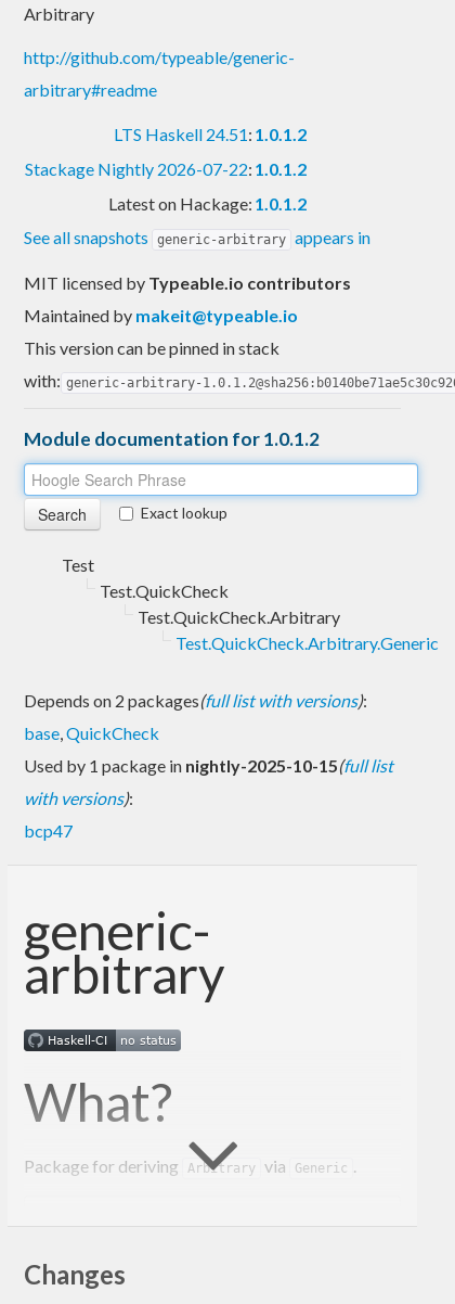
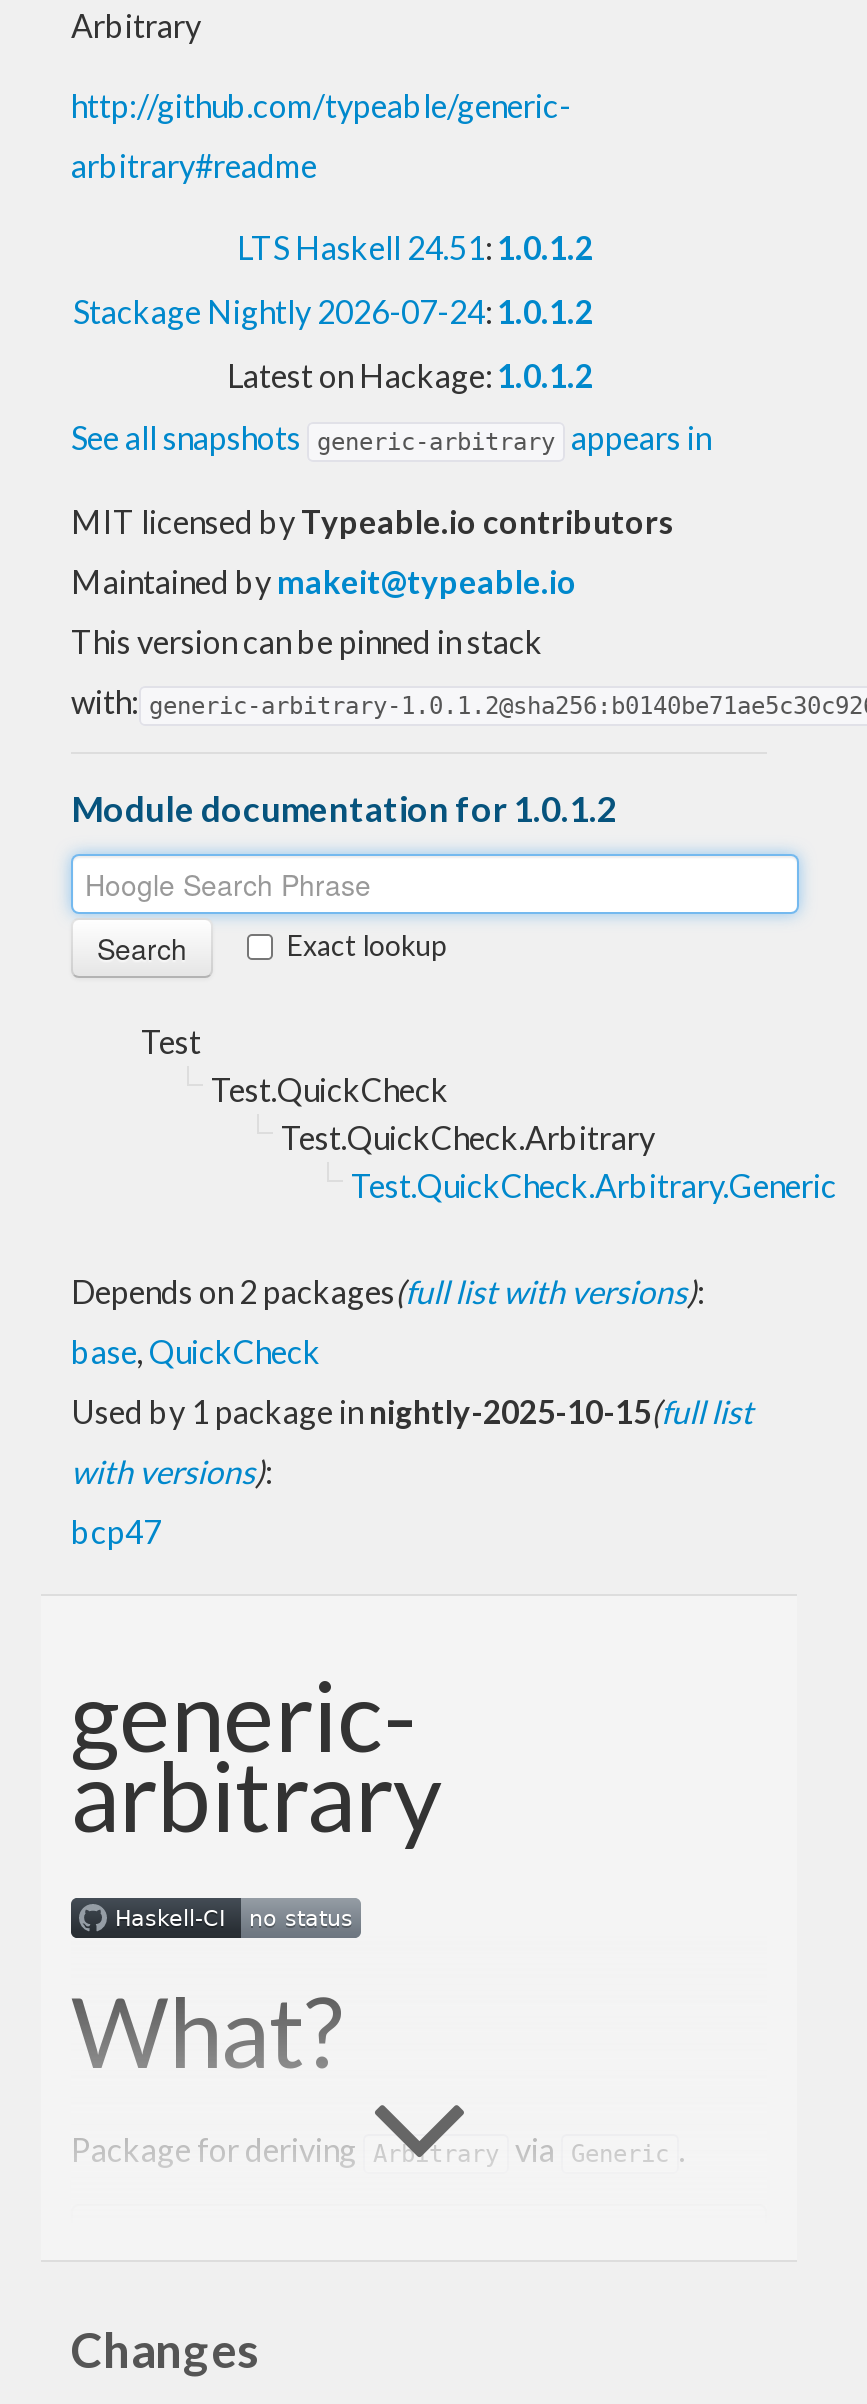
[25,158,307,179] Stackage Nightly 2026-07-22: 1.0.1.2 -> [73,292,593,330] Stackage Nightly 2026-07-24: 1.0.1.2

